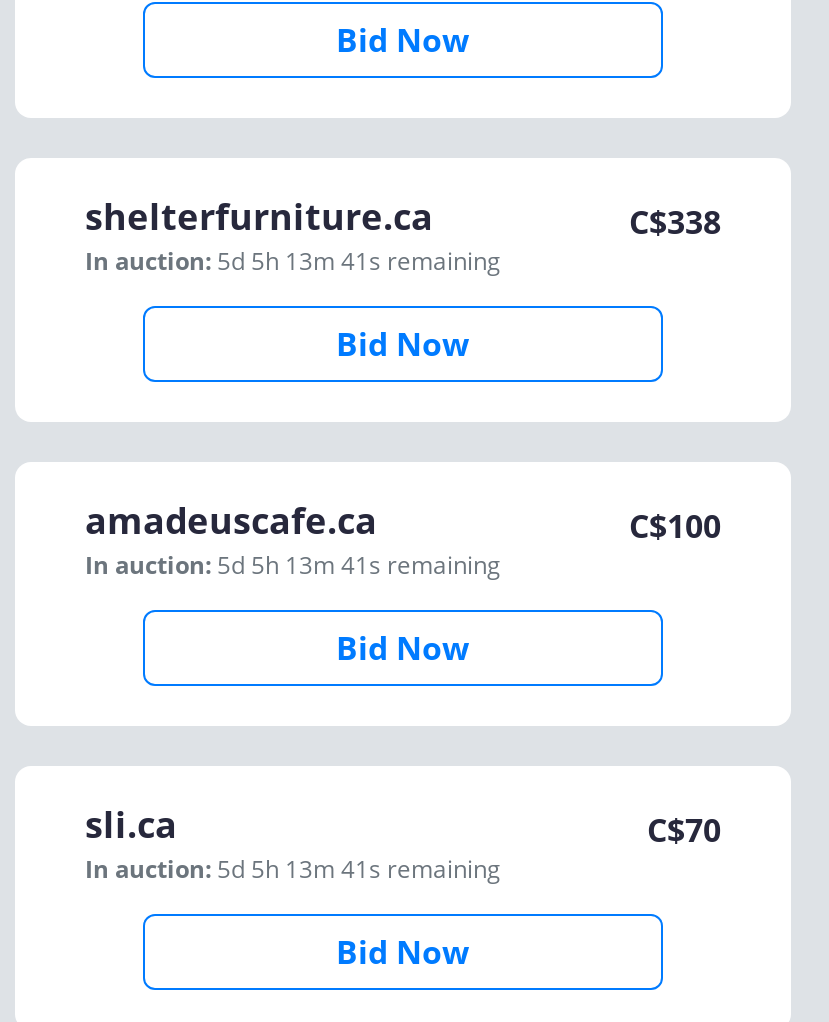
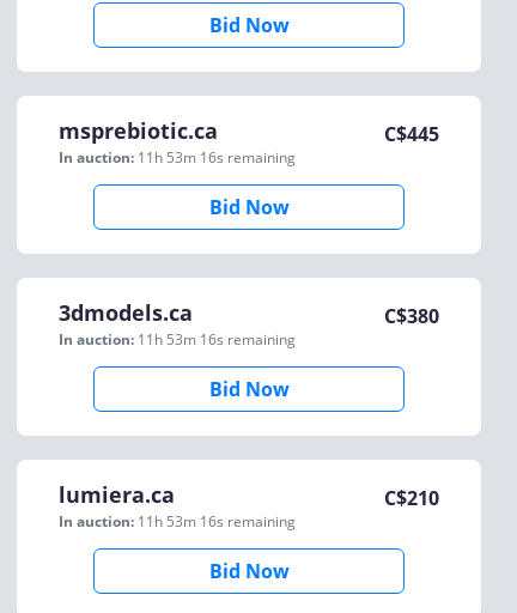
[85,192,501,278] shelterfurniture.ca | In auction: 5d 5h 13m 41s remaining -> [59,116,296,168] msprebiotic.ca | In auction: 11h 53m 16s remaining
[629,200,721,244] C$338 -> [384,121,439,147] C$445
[85,496,501,582] amadeuscafe.ca | In auction: 5d 5h 13m 41s remaining -> [59,298,296,350] 3dmodels.ca | In auction: 11h 53m 16s remaining
[629,504,721,548] C$100 -> [384,303,439,329] C$380
[85,800,501,886] sli.ca | In auction: 5d 5h 13m 41s remaining -> [59,480,296,532] lumiera.ca | In auction: 11h 53m 16s remaining
[647,808,721,852] C$70 -> [384,485,439,511] C$210

